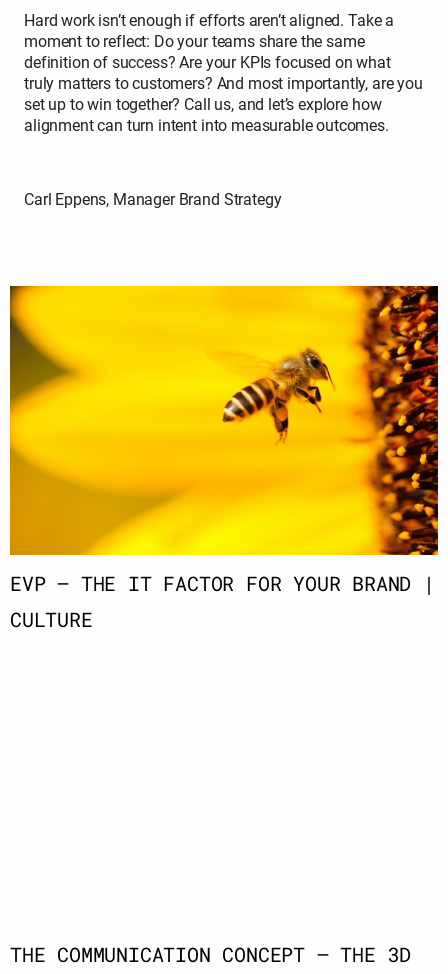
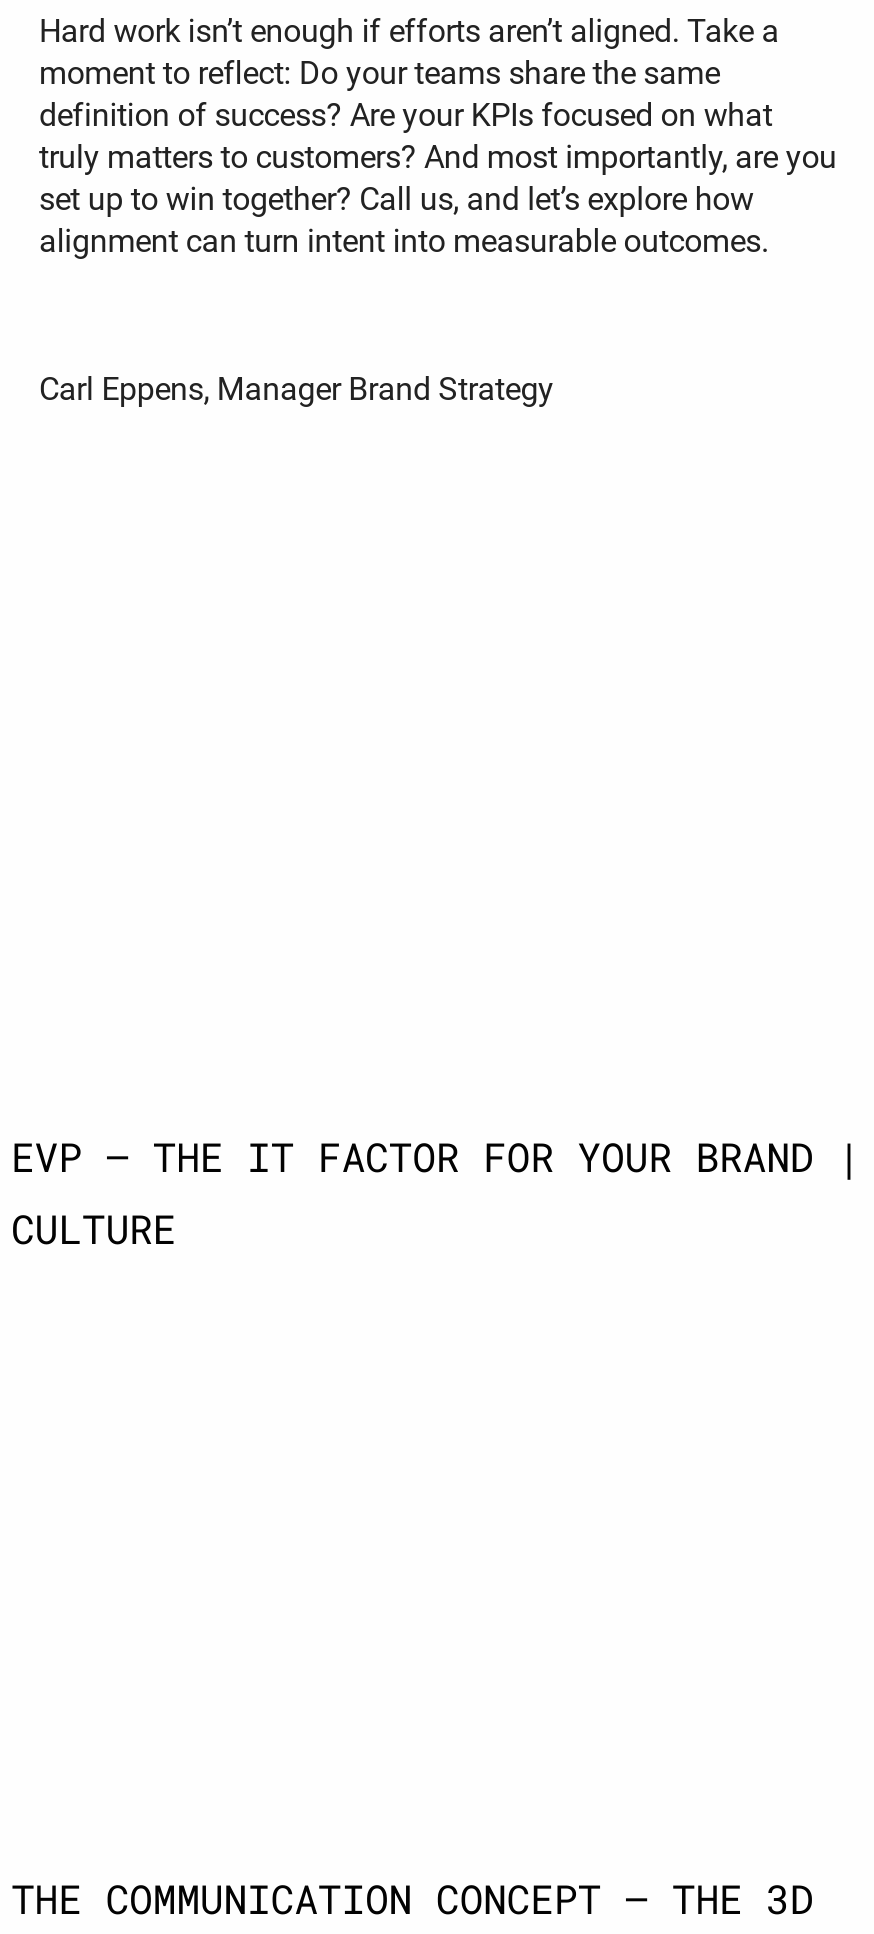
[9,285,439,556] [image] -> none

